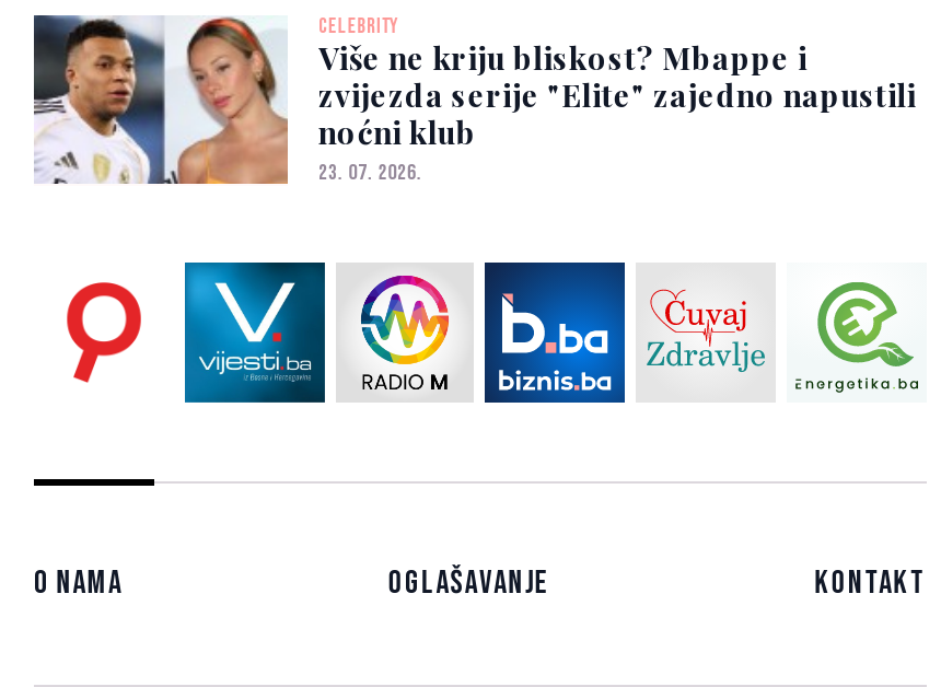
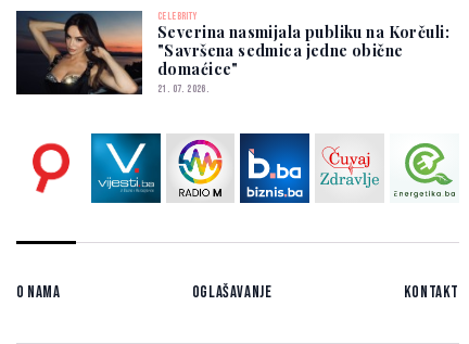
[34,15,916,187] [image] | Više ne kriju bliskost? Mbappe i | zvijezda serije "Elite" zajedno napustili | noćni klub | 23. 07. 2026. -> [15,10,449,96] [image] | Severina nasmijala publiku na Korčuli: | "Savršena sedmica jedne obične | domaćice" | 21. 07. 2026.

